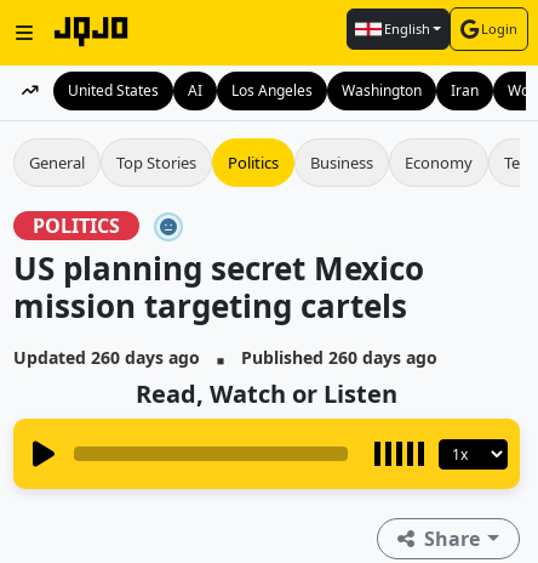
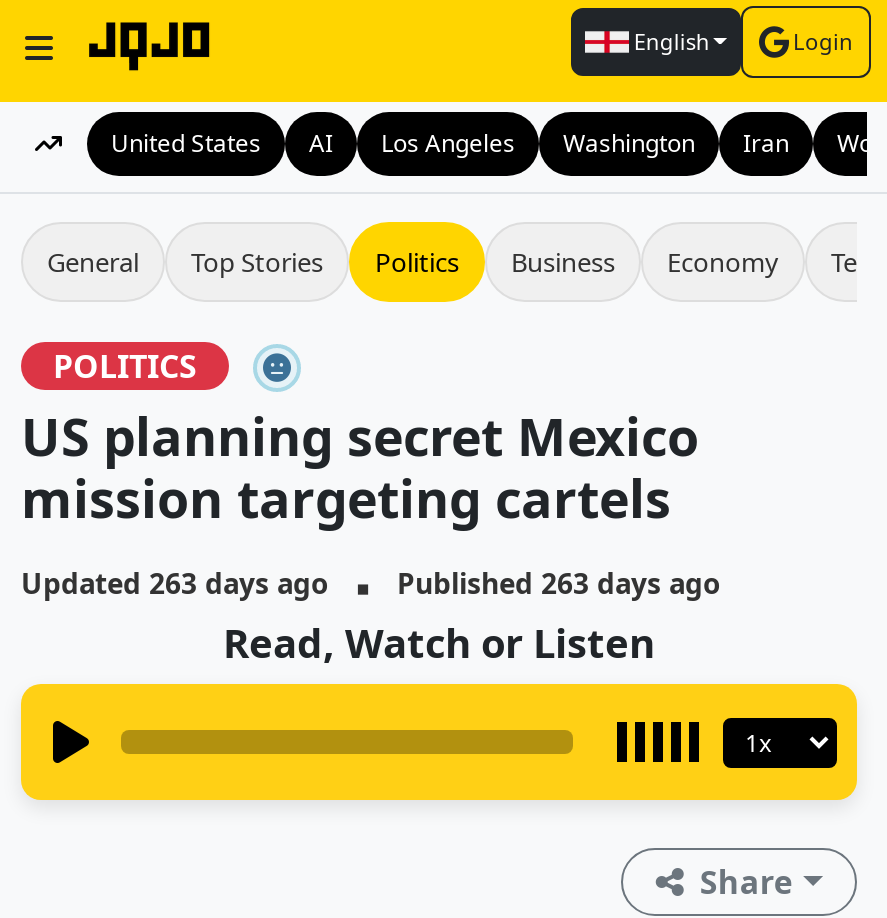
[13,346,200,369] Updated 260 days ago -> [21,564,329,602] Updated 263 days ago
[241,346,437,369] Published 260 days ago -> [397,564,721,602] Published 263 days ago

